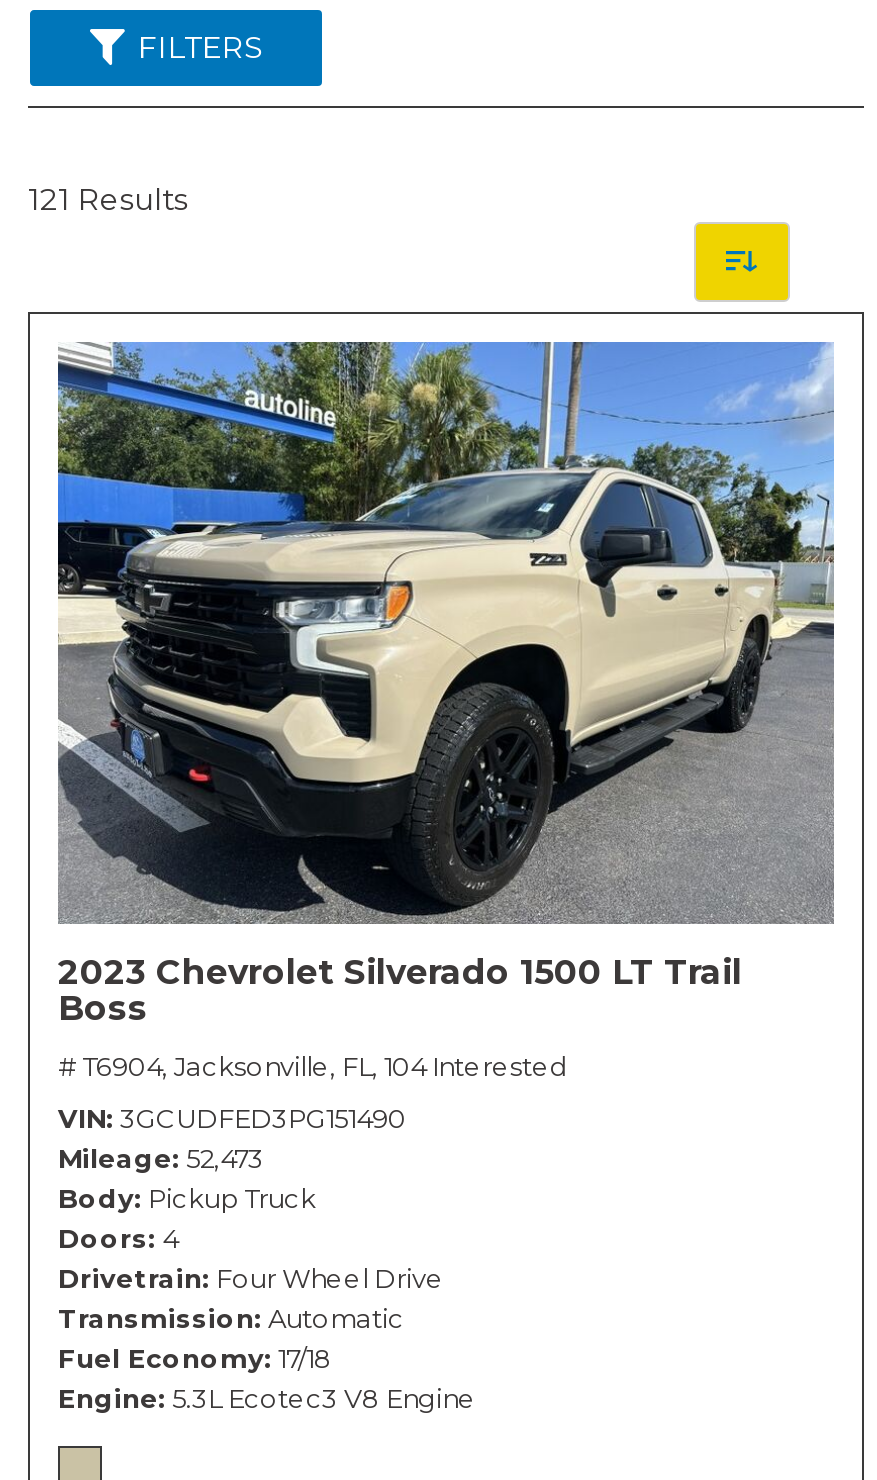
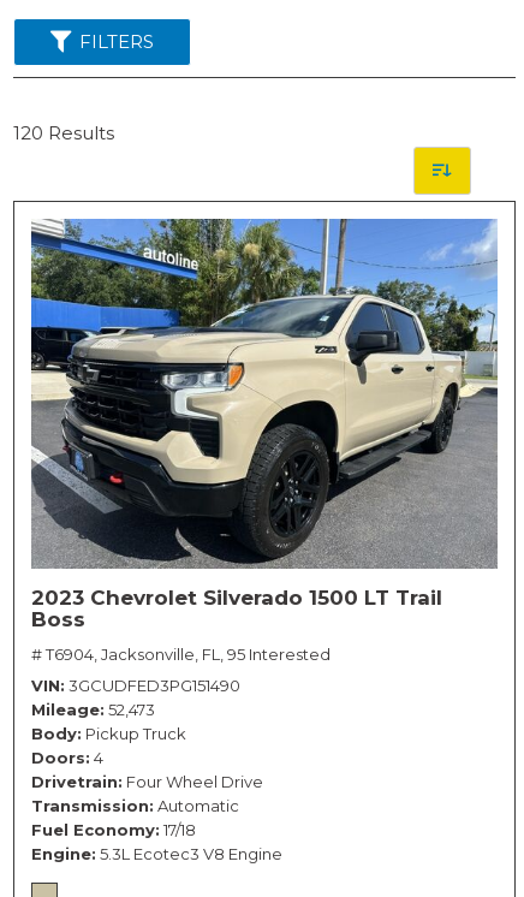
[28,180,188,218] 121 Results -> [13,121,114,144] 120 Results
[58,1050,568,1082] # T6904, Jacksonville, FL, 104 Interested -> [31,644,331,664] # T6904, Jacksonville, FL, 95 Interested

